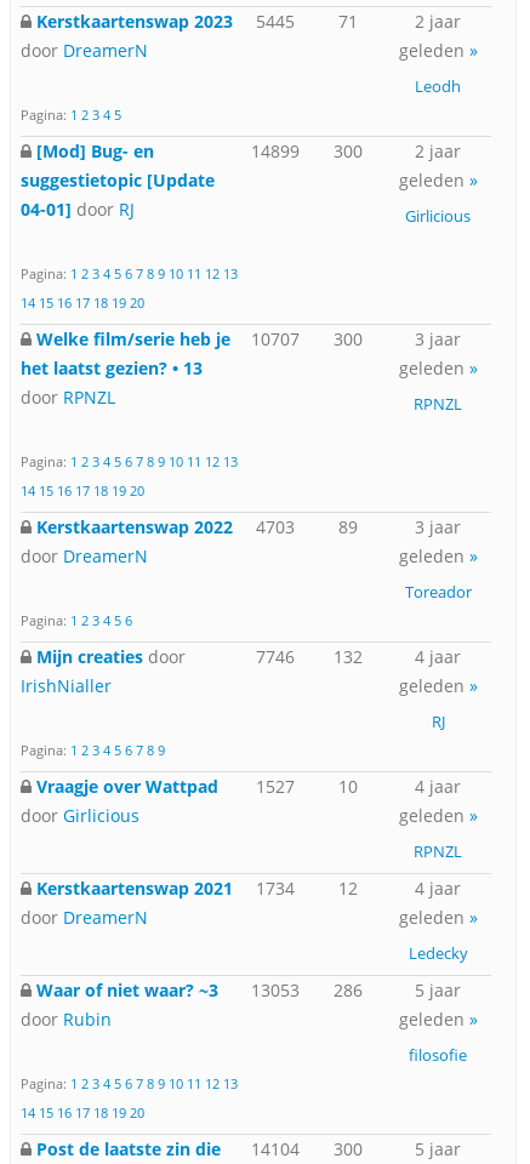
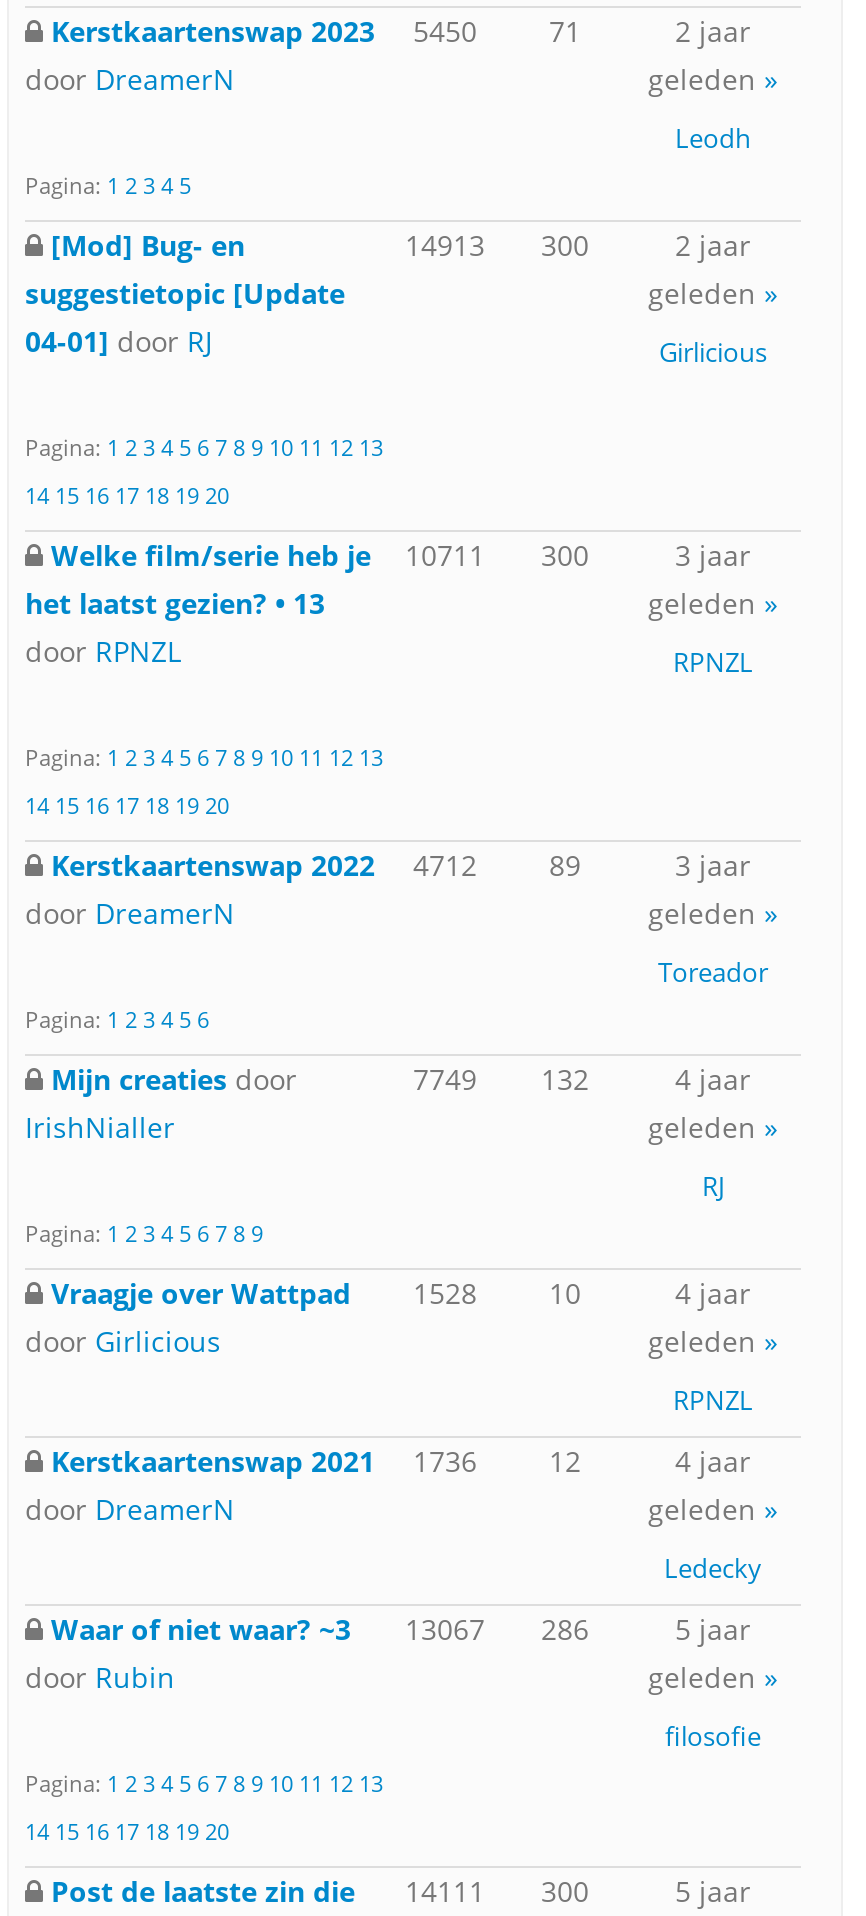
[36,10,358,33] Kerstkaartenswap 2023 5445 71 -> [51,12,581,50] Kerstkaartenswap 2023 5450 71
[251,139,363,162] 14899 300 -> [405,226,589,264] 14913 300
[36,327,363,350] Welke film/serie heb je 10707 300 -> [51,536,589,574] Welke film/serie heb je 10711 300
[36,515,358,538] Kerstkaartenswap 2022 4703 89 -> [51,846,581,884] Kerstkaartenswap 2022 4712 89
[256,645,363,668] 7746 132 -> [413,1060,589,1098] 7749 132
[36,775,358,798] Vraagje over Wattpad 1527 10 -> [51,1274,581,1312] Vraagje over Wattpad 1528 10
[36,877,358,900] Kerstkaartenswap 2021 1734 12 -> [51,1442,581,1480] Kerstkaartenswap 2021 1736 12
[36,978,363,1002] Waar of niet waar? ~3 13053 286 -> [51,1610,589,1648] Waar of niet waar? ~3 13067 286
[36,1137,363,1160] Post de laatste zin die 14104 300 -> [51,1872,589,1910] Post de laatste zin die 14111 300

